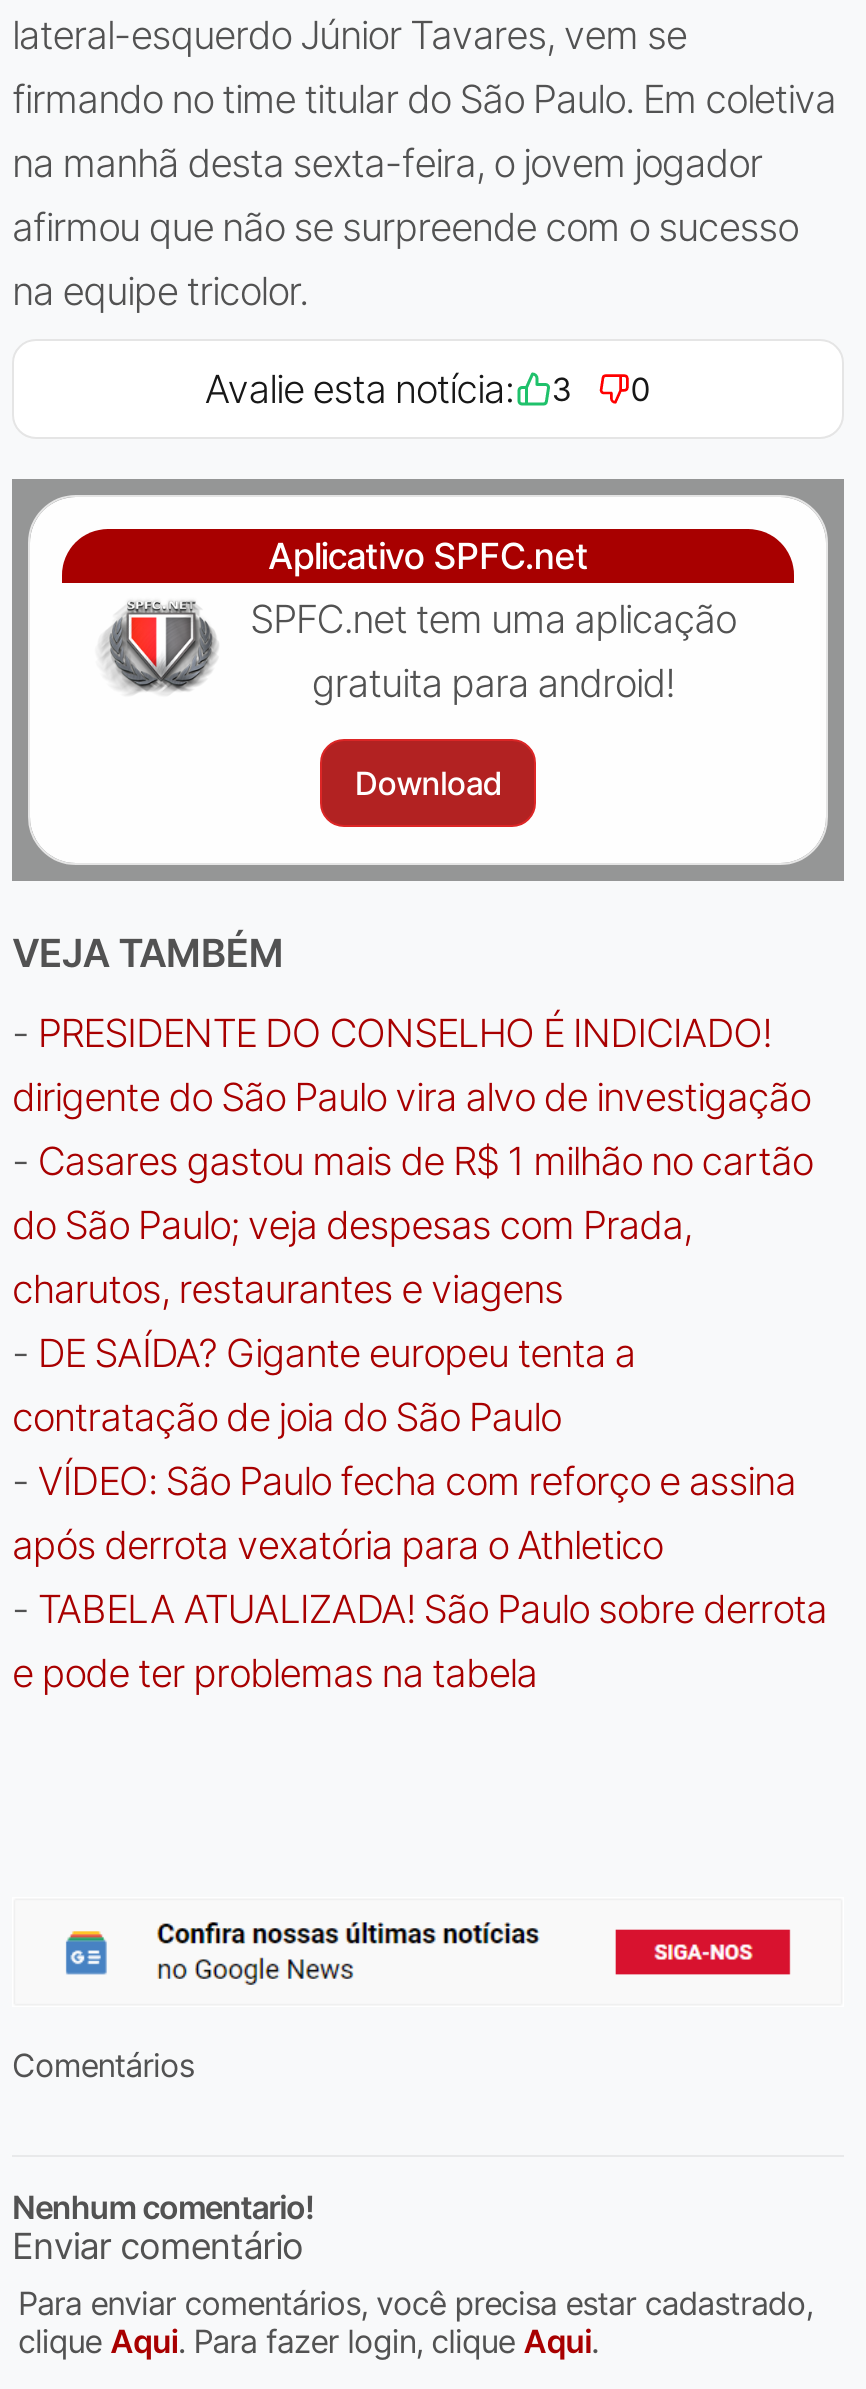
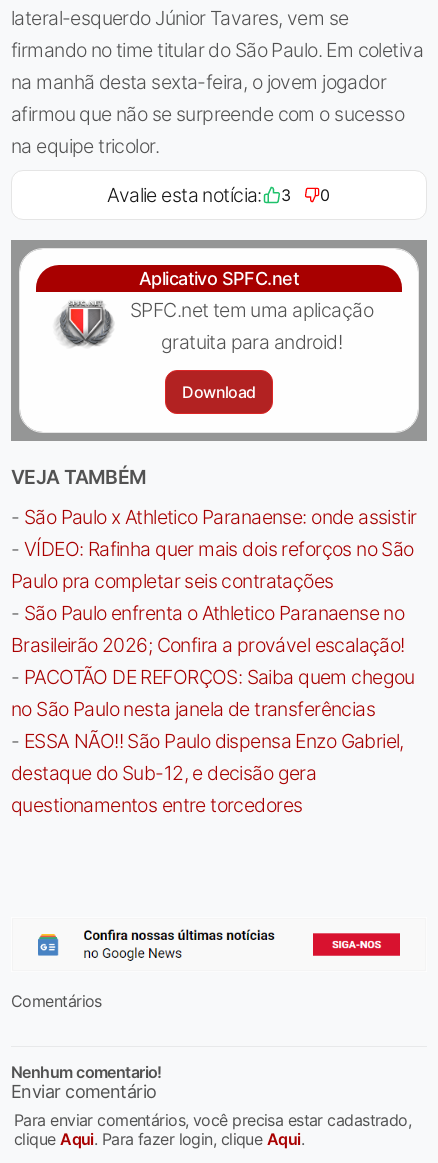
[12,1008,827,1696] - PRESIDENTE DO CONSELHO É INDICIADO! | dirigente do São Paulo vira alvo de investigação | - Casares gastou mais de R$ 1 milhão no cartão | do São Paulo; veja despesas com Prada, | charutos, restaurantes e viagens | - DE SAÍDA? Gigante europeu tenta a | contratação de joia do São Paulo | - VÍDEO: São Paulo fecha com reforço e assina | após derrota vexatória para o Athletico | - TABELA ATUALIZADA! São Paulo sobre derrota | e pode ter problemas na tabela -> [11,505,416,817] - São Paulo x Athletico Paranaense: onde assistir | - VÍDEO: Rafinha quer mais dois reforços no São | Paulo pra completar seis contratações | - São Paulo enfrenta o Athletico Paranaense no | Brasileirão 2026; Confira a provável escalação! | - PACOTÃO DE REFORÇOS: Saiba quem chegou | no São Paulo nesta janela de transferências | - ESSA NÃO!! São Paulo dispensa Enzo Gabriel, | destaque do Sub-12, e decisão gera | questionamentos entre torcedores

